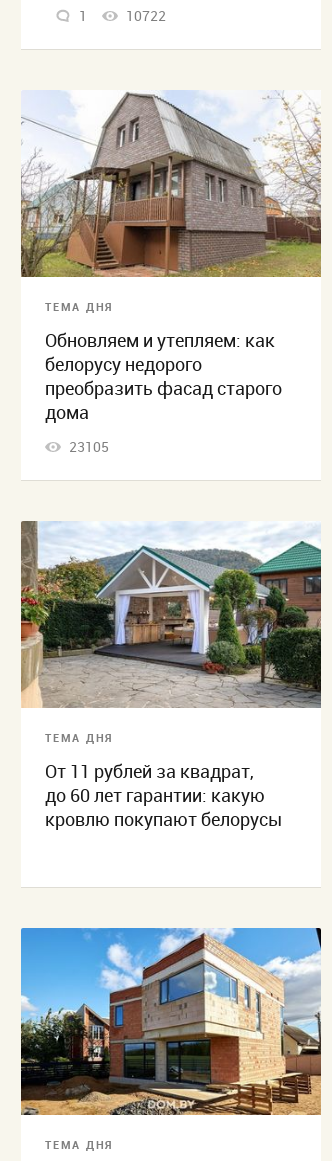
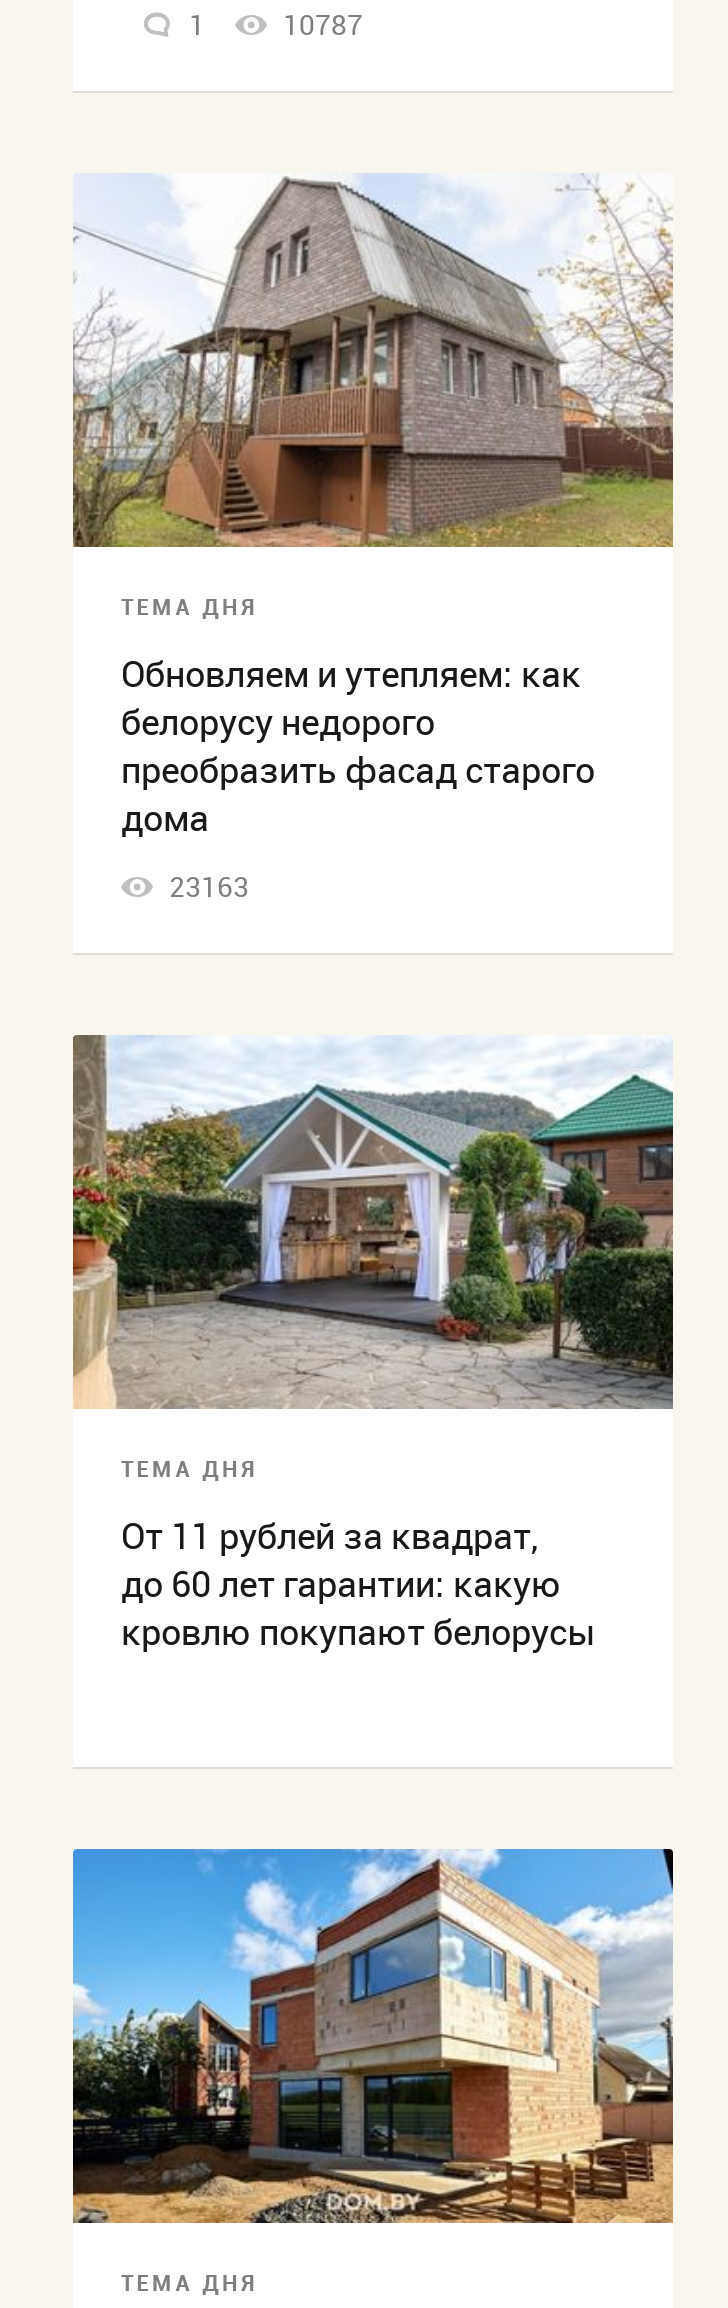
[126,8,166,24] 10722 -> [283,9,363,41] 10787
[69,439,109,455] 23105 -> [169,871,249,903] 23163

